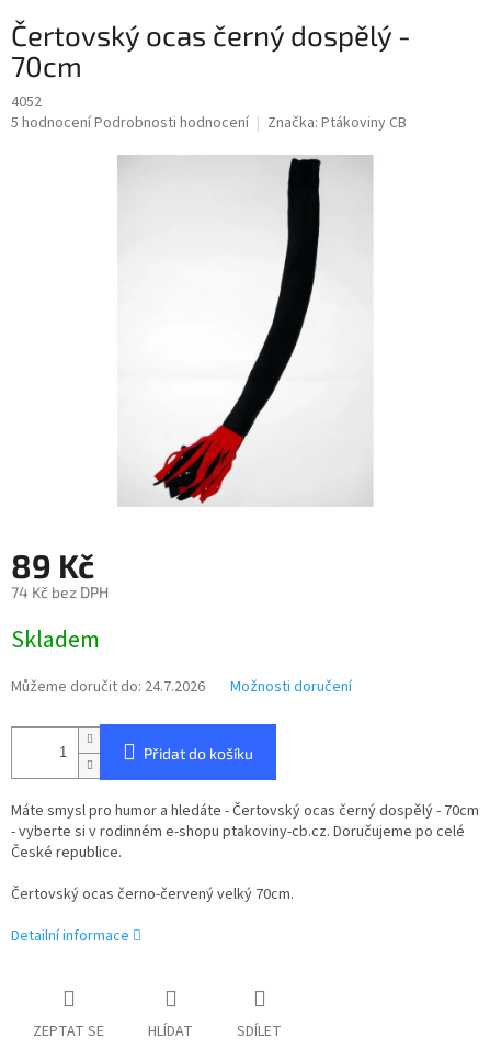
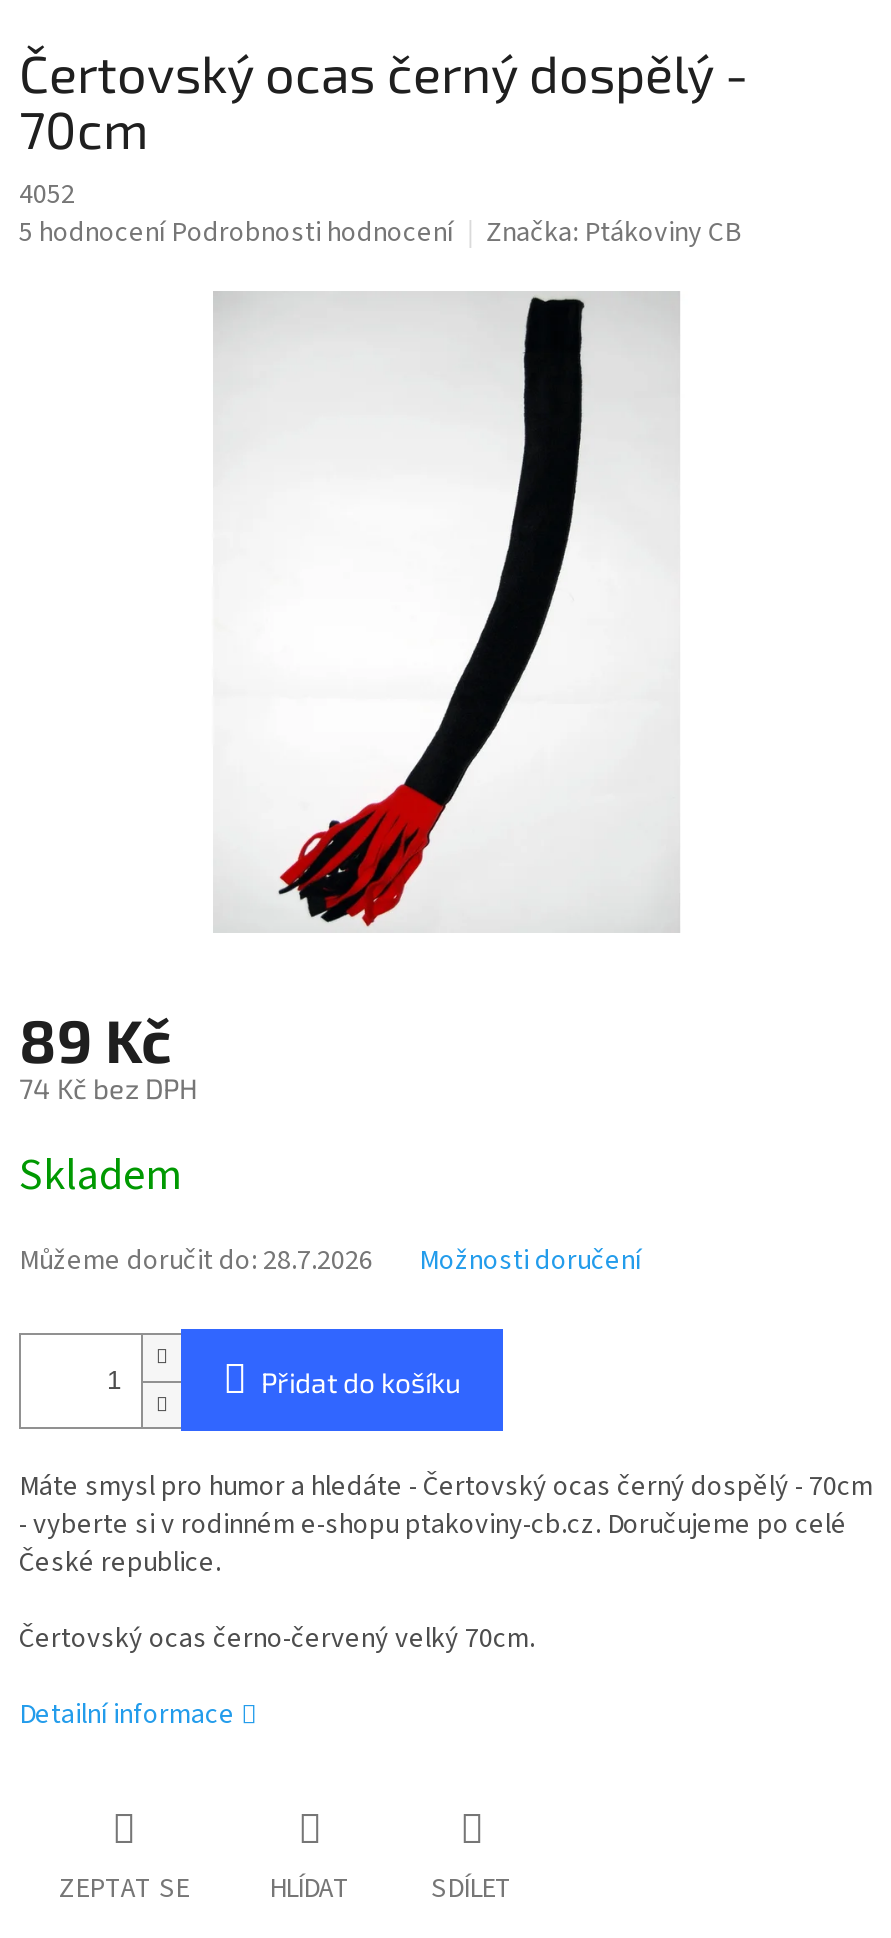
[11,676,205,698] Můžeme doručit do: 24.7.2026 -> [19,1242,373,1282] Můžeme doručit do: 28.7.2026

